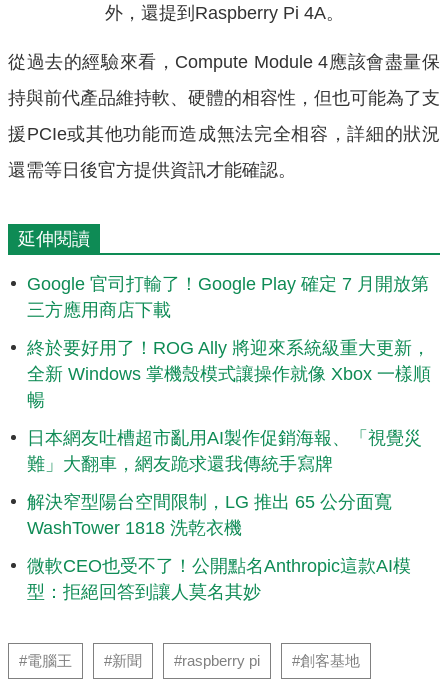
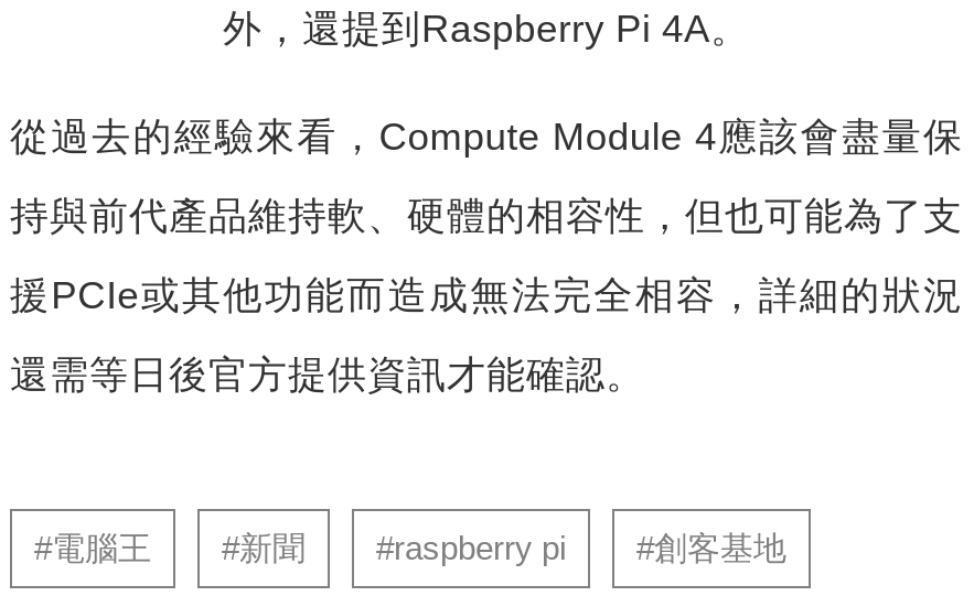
[18,229,431,602] 延伸閱讀 | Google 官司打輸了！Google Play 確定 7 月開放第 | 三方應用商店下載 | 終於要好用了！ROG Ally 將迎來系統級重大更新， | 全新 Windows 掌機殼模式讓操作就像 Xbox 一樣順 | 暢 | 日本網友吐槽超市亂用AI製作促銷海報、「視覺災 | 難」大翻車，網友跪求還我傳統手寫牌 | 解決窄型陽台空間限制，LG 推出 65 公分面寬 | WashTower 1818 洗乾衣機 | 微軟CEO也受不了！公開點名Anthropic這款AI模 | 型：拒絕回答到讓人莫名其妙 -> none

